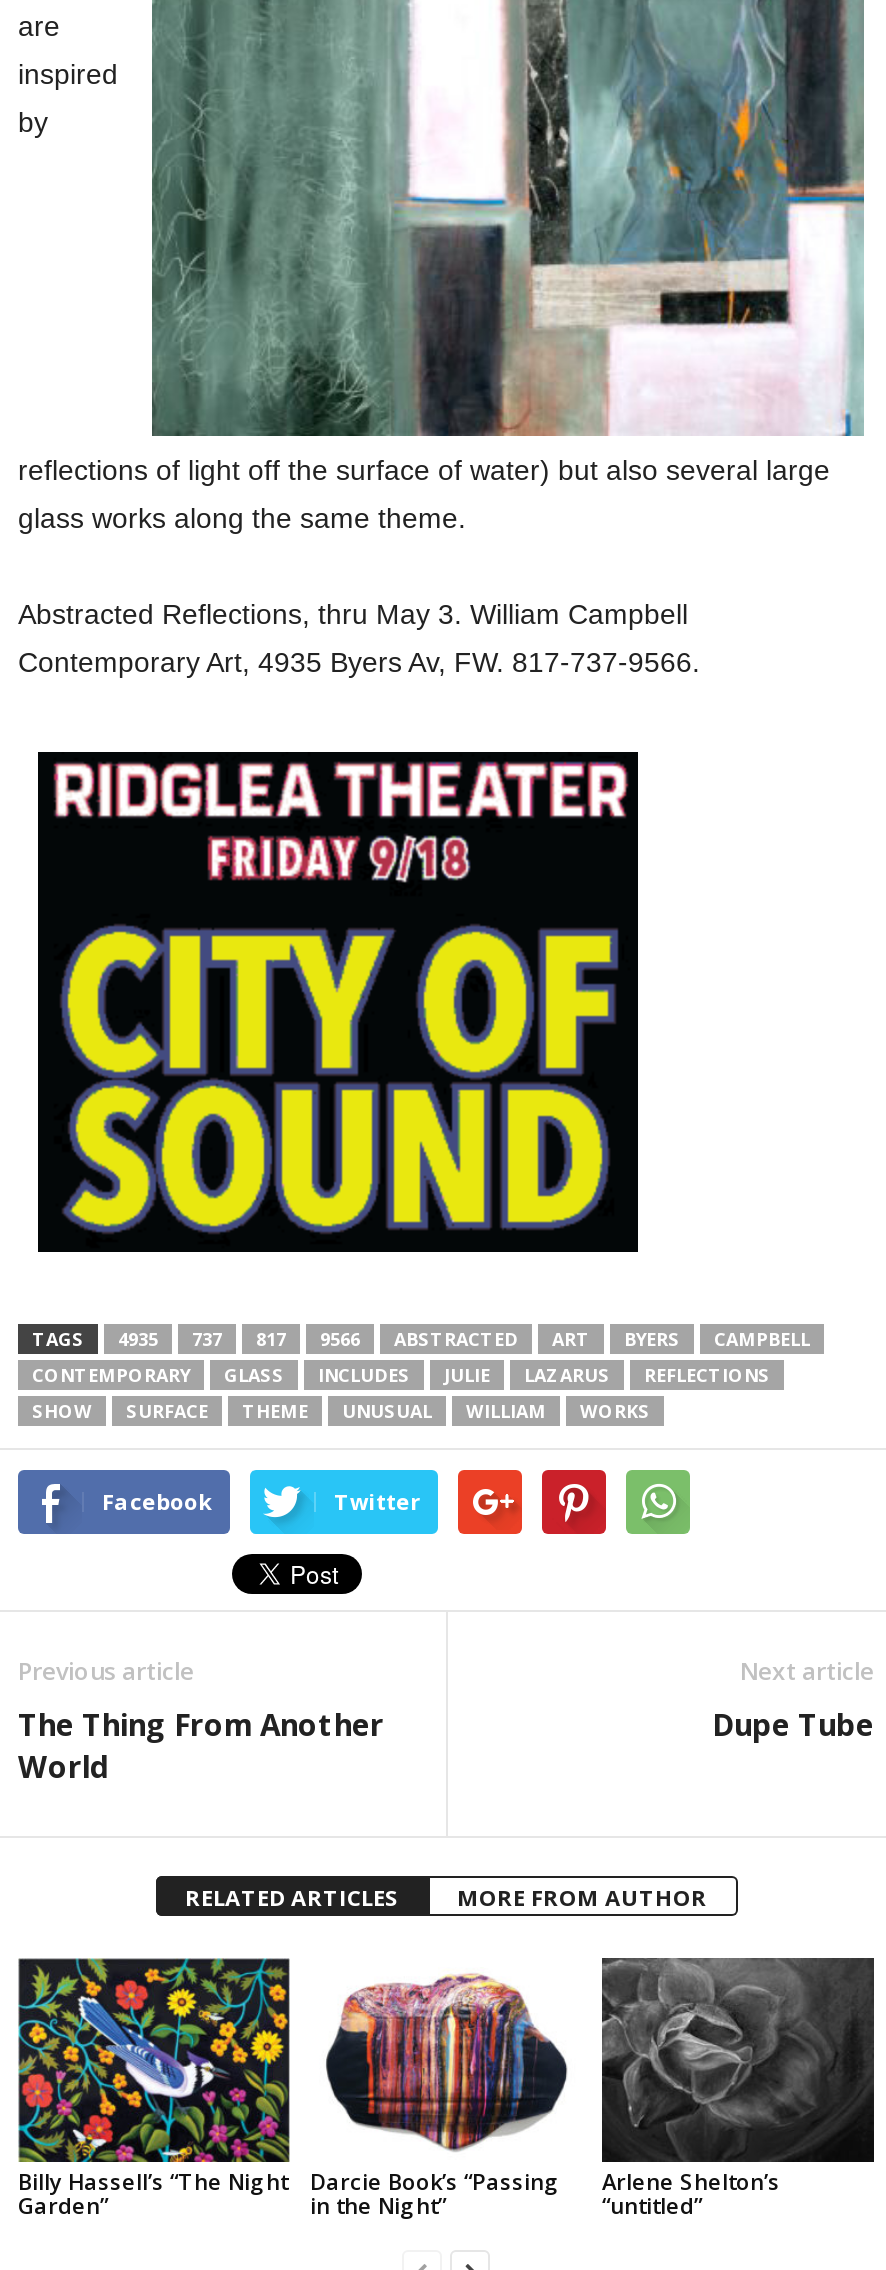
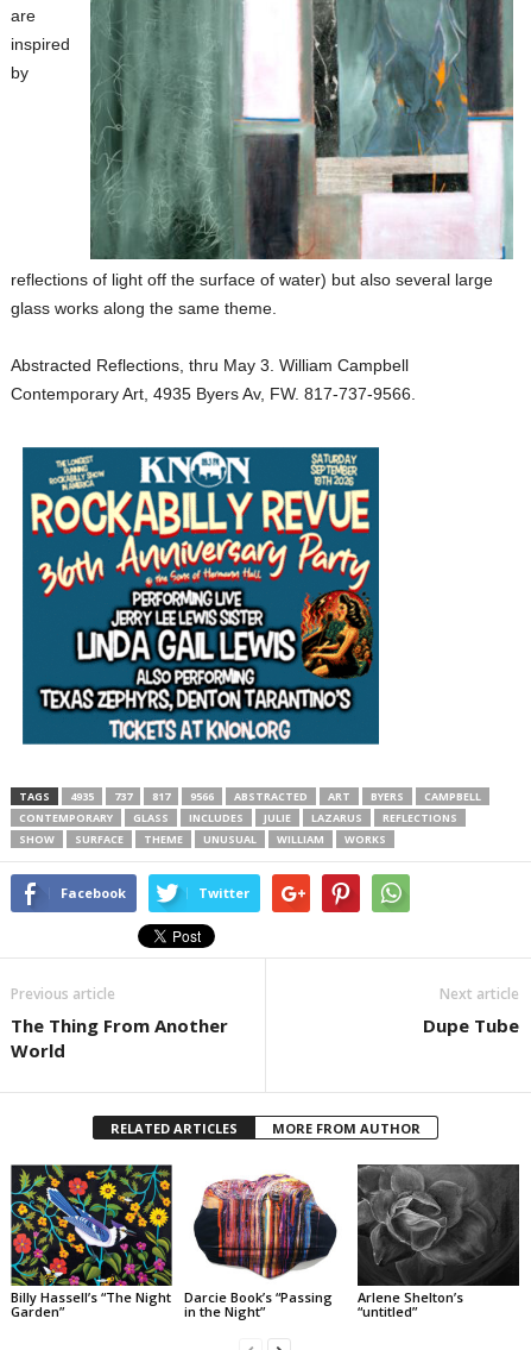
[36,750,640,1254] [image] -> [21,446,380,746] [image]

